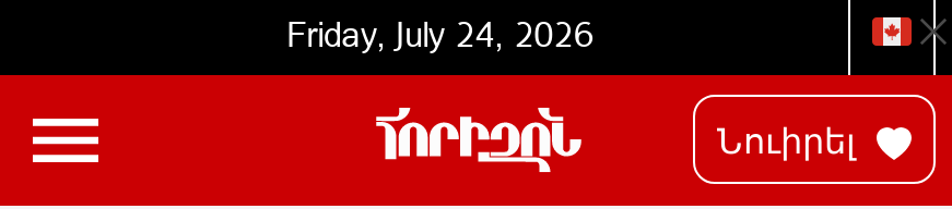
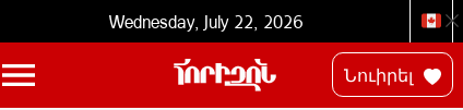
[287,11,593,52] Friday, July 24, 2026 -> [109,10,302,31] Wednesday, July 22, 2026

